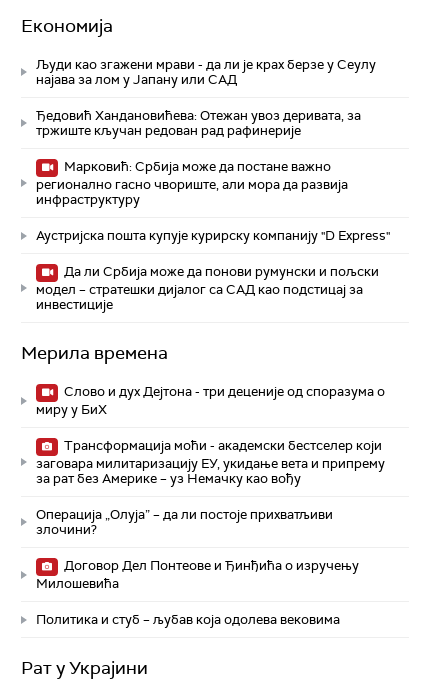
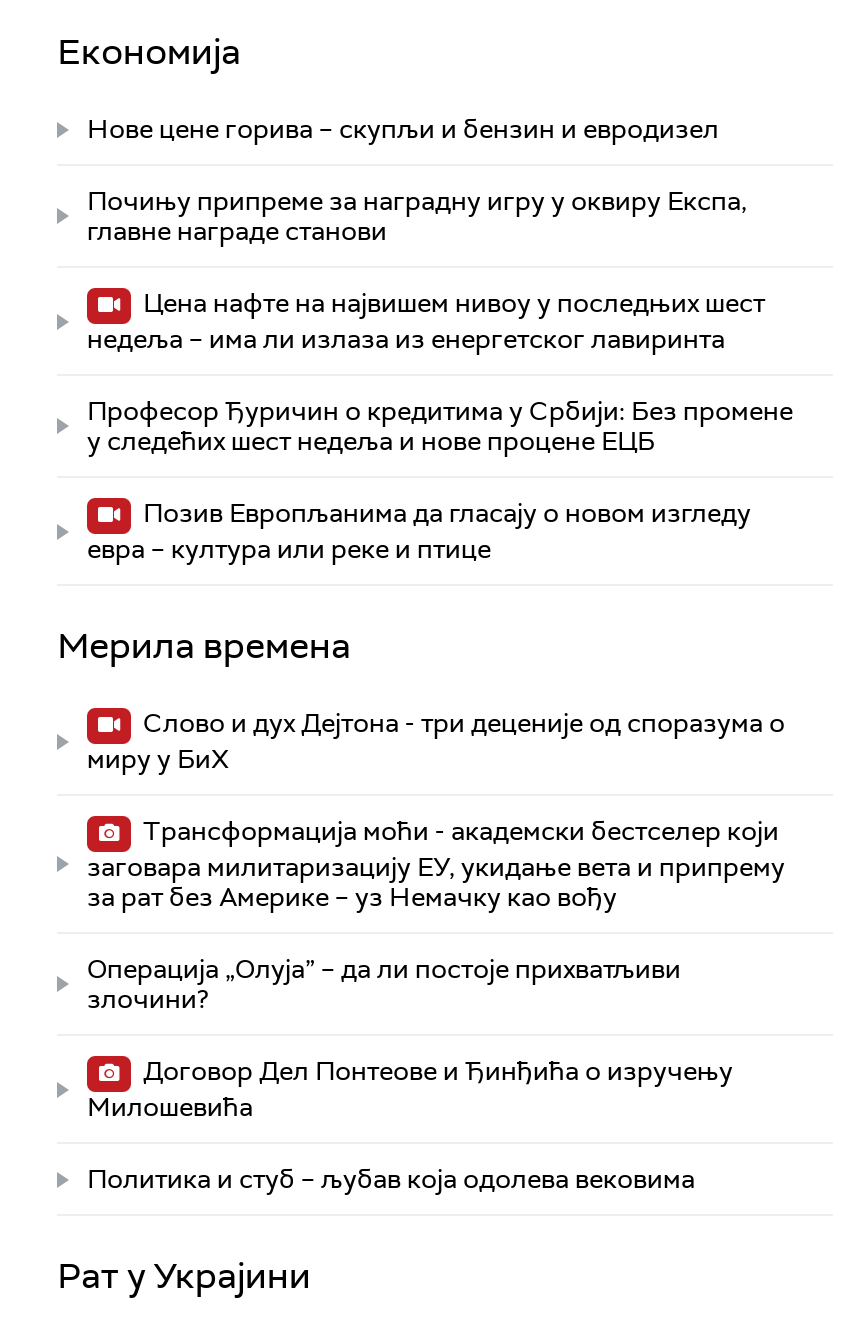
[36,56,376,88] Људи као згажени мрави - да ли је крах берзе у Сеулу | најава за лом у Јапану или САД -> [87,112,719,146] Нове цене горива – скупљи и бензин и евродизел
[36,107,361,139] Ђедовић Хандановићева: Отежан увоз деривата, за | тржиште кључан редован рад рафинерије -> [87,184,747,248] Почињу припреме за наградну игру у оквиру Експа, | главне награде станови
[36,158,348,208] Марковић: Србија може да постане важно | регионално гасно чвориште, али мора да развија | инфраструктуру -> [87,286,765,356] Цена нафте на највишем нивоу у последњих шест | недеља – има ли излаза из енергетског лавиринта
[36,227,390,244] Аустријска пошта купује курирску компанију "D Express" -> [87,394,793,458] Професор Ђуричин о кредитима у Србији: Без промене | у следећих шест недеља и нове процене ЕЦБ
[36,263,379,313] Да ли Србија може да понови румунски и пољски | модел – стратешки дијалог са САД као подстицај за | инвестиције -> [87,496,751,566] Позив Европљанима да гласају о новом изгледу | евра – култура или реке и птице

